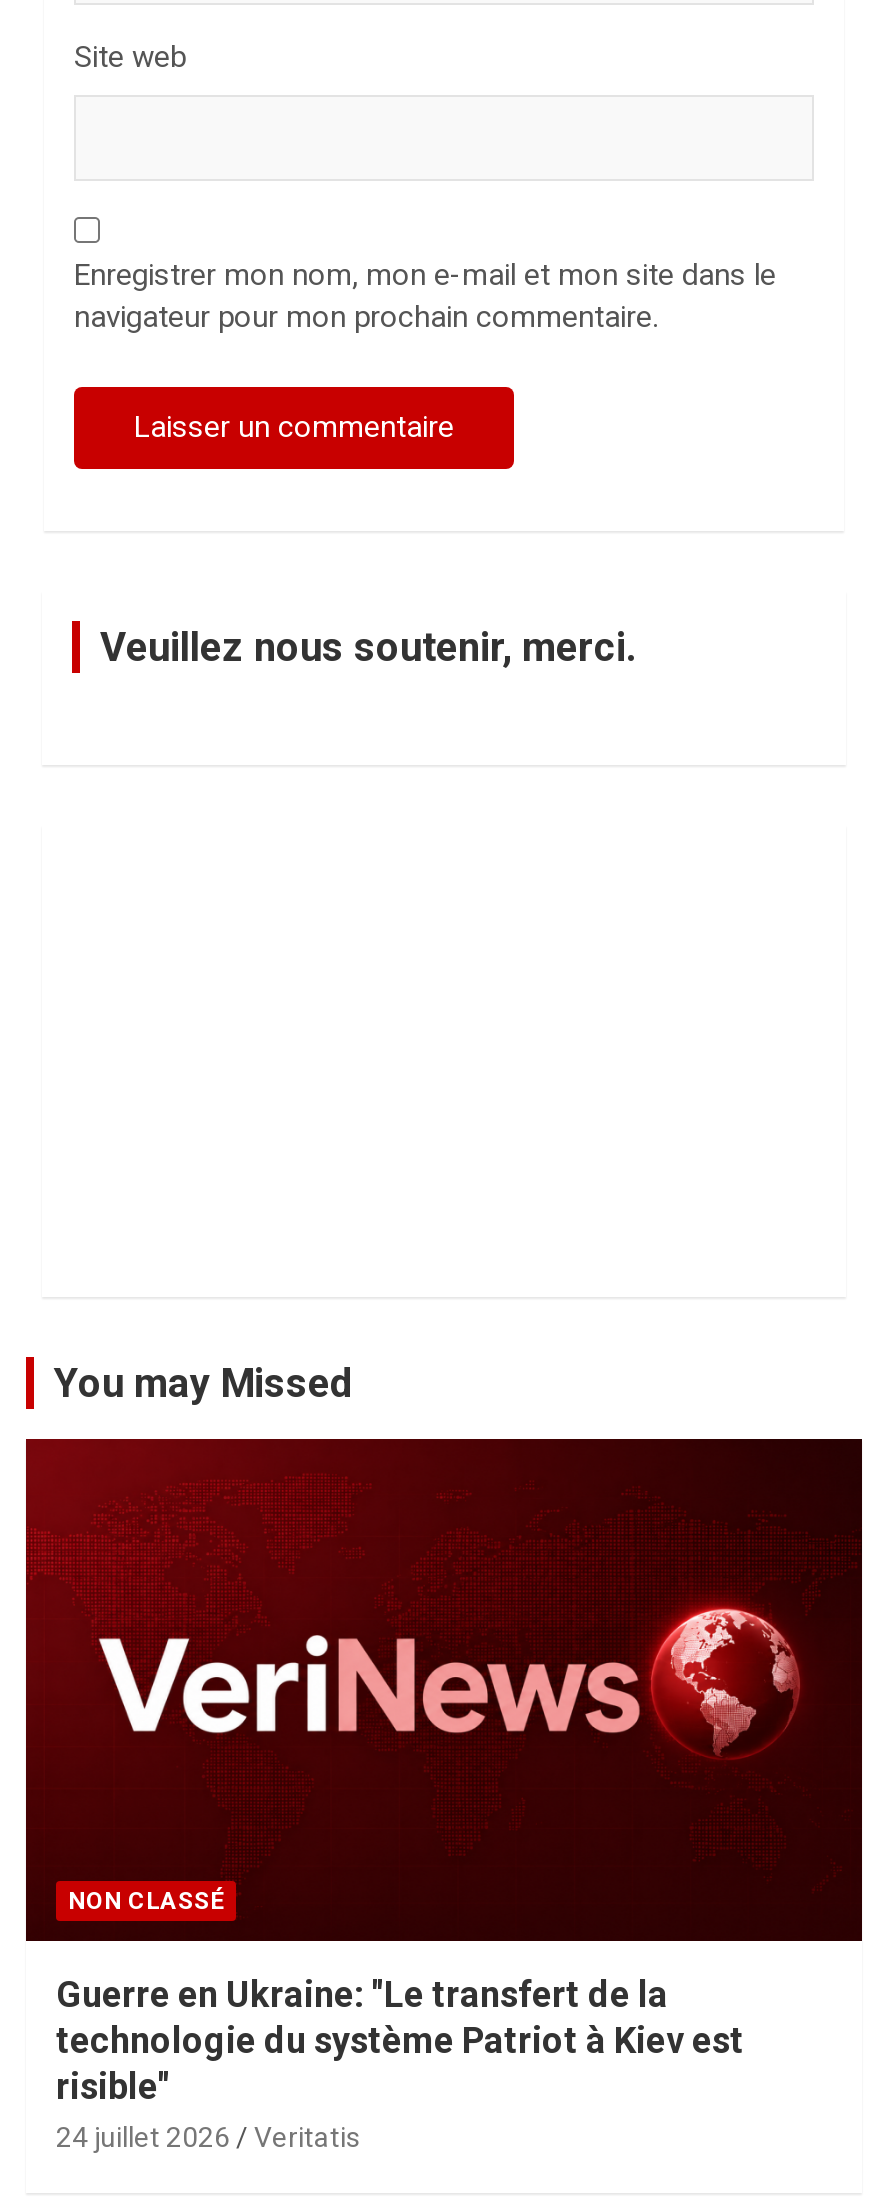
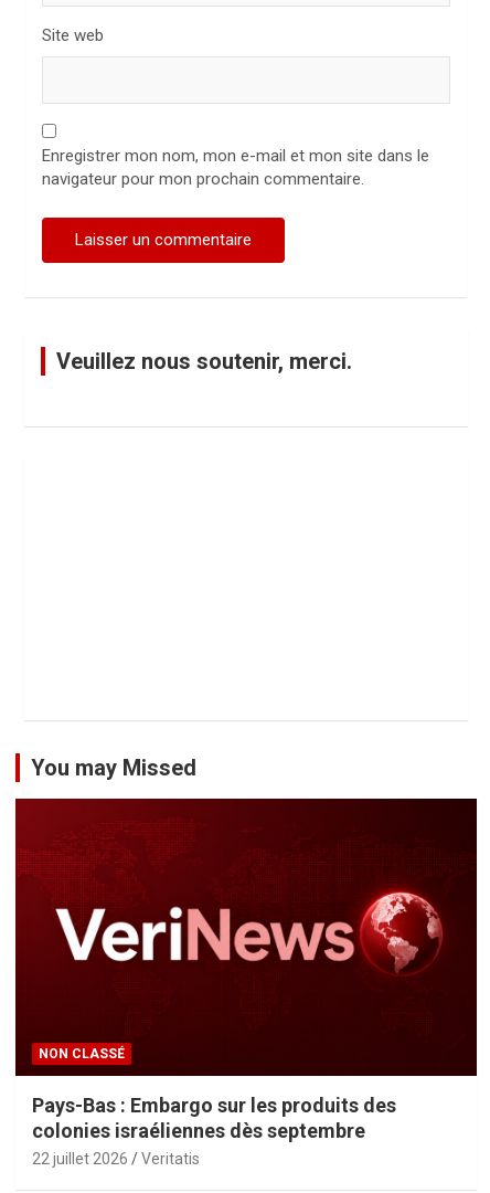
[56,1973,744,2153] Guerre en Ukraine: "Le transfert de la | technologie du système Patriot à Kiev est | risible" | 24 juillet 2026 -> [32,1093,396,1167] Pays-Bas : Embargo sur les produits des | colonies israéliennes dès septembre | 22 juillet 2026

